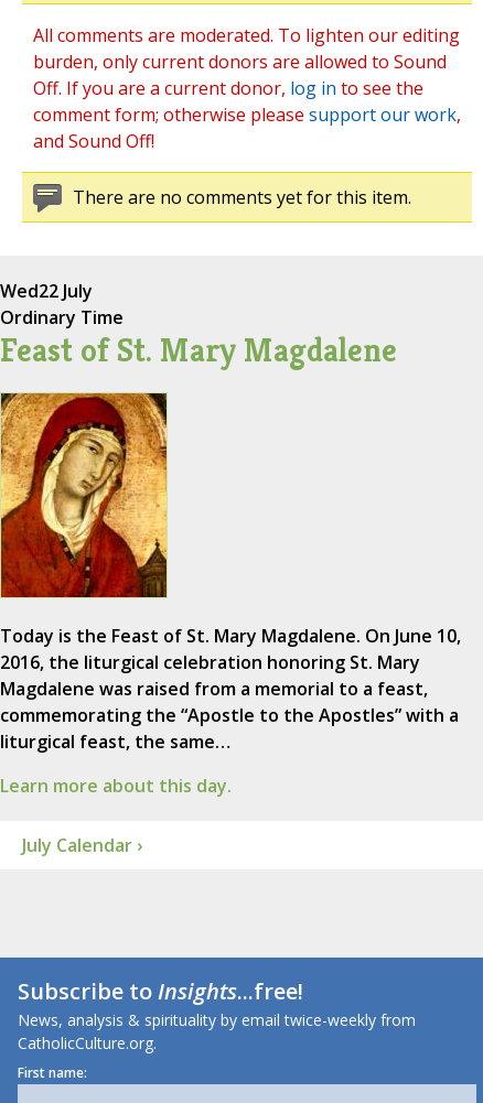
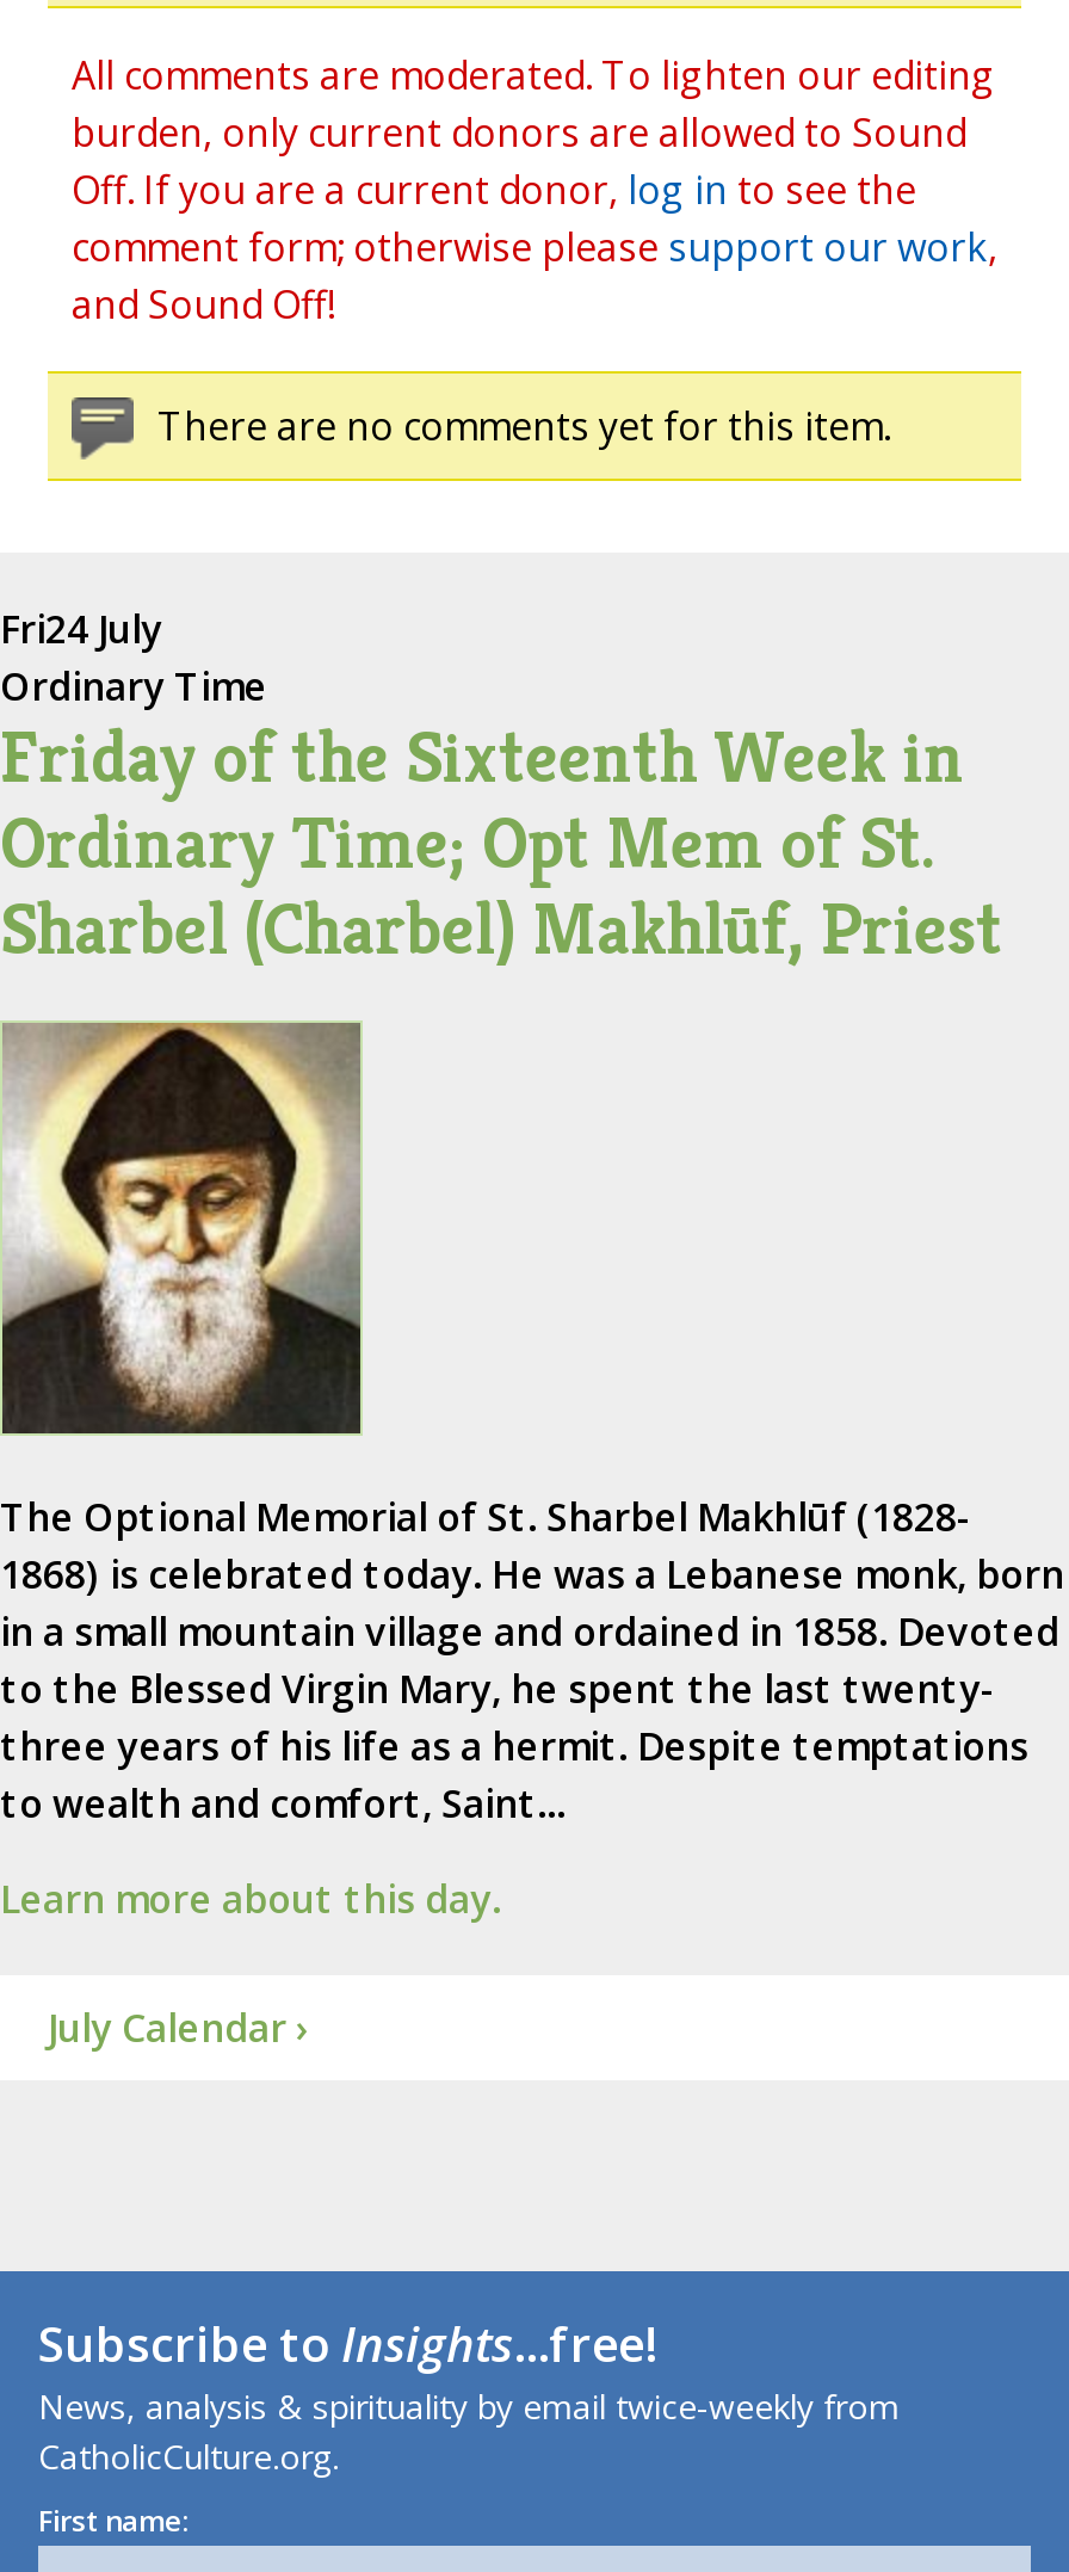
[0,279,93,303] Wed22 July -> [0,603,162,655] Fri24 July
[0,330,397,371] Feast of St. Mary Magdalene -> [0,713,1002,975] Friday of the Sixteenth Week in | Ordinary Time; Opt Mem of St. | Sharbel (Charbel) Makhlūf, Priest
[3,459,168,590] [image] -> [7,1020,363,1333] [image]
[0,624,461,754] Today is the Feast of St. Mary Magdalene. On June 10, | 2016, the liturgical celebration honoring St. Mary | Magdalene was raised from a memorial to a feast, | commemorating the “Apostle to the Apostles” with a | liturgical feast, the same… -> [0,1491,1064,1830] The Optional Memorial of St. Sharbel Makhlūf (1828- | 1868) is celebrated today. He was a Lebanese monk, born | in a small mountain village and ordained in 1858. Devoted | to the Blessed Virgin Mary, he spent the last twenty- | three years of his life as a hermit. Despite temptations | to wealth and comfort, Saint…

